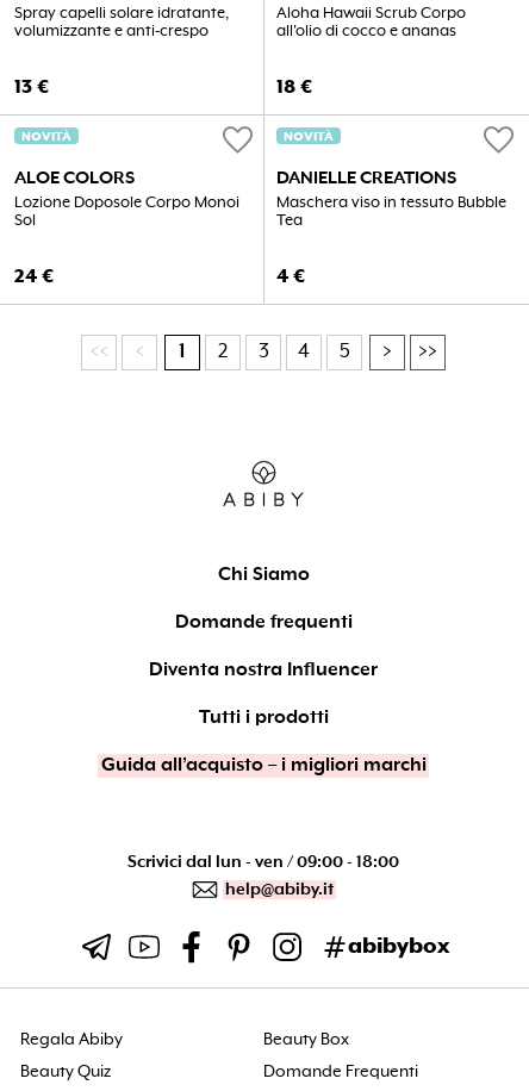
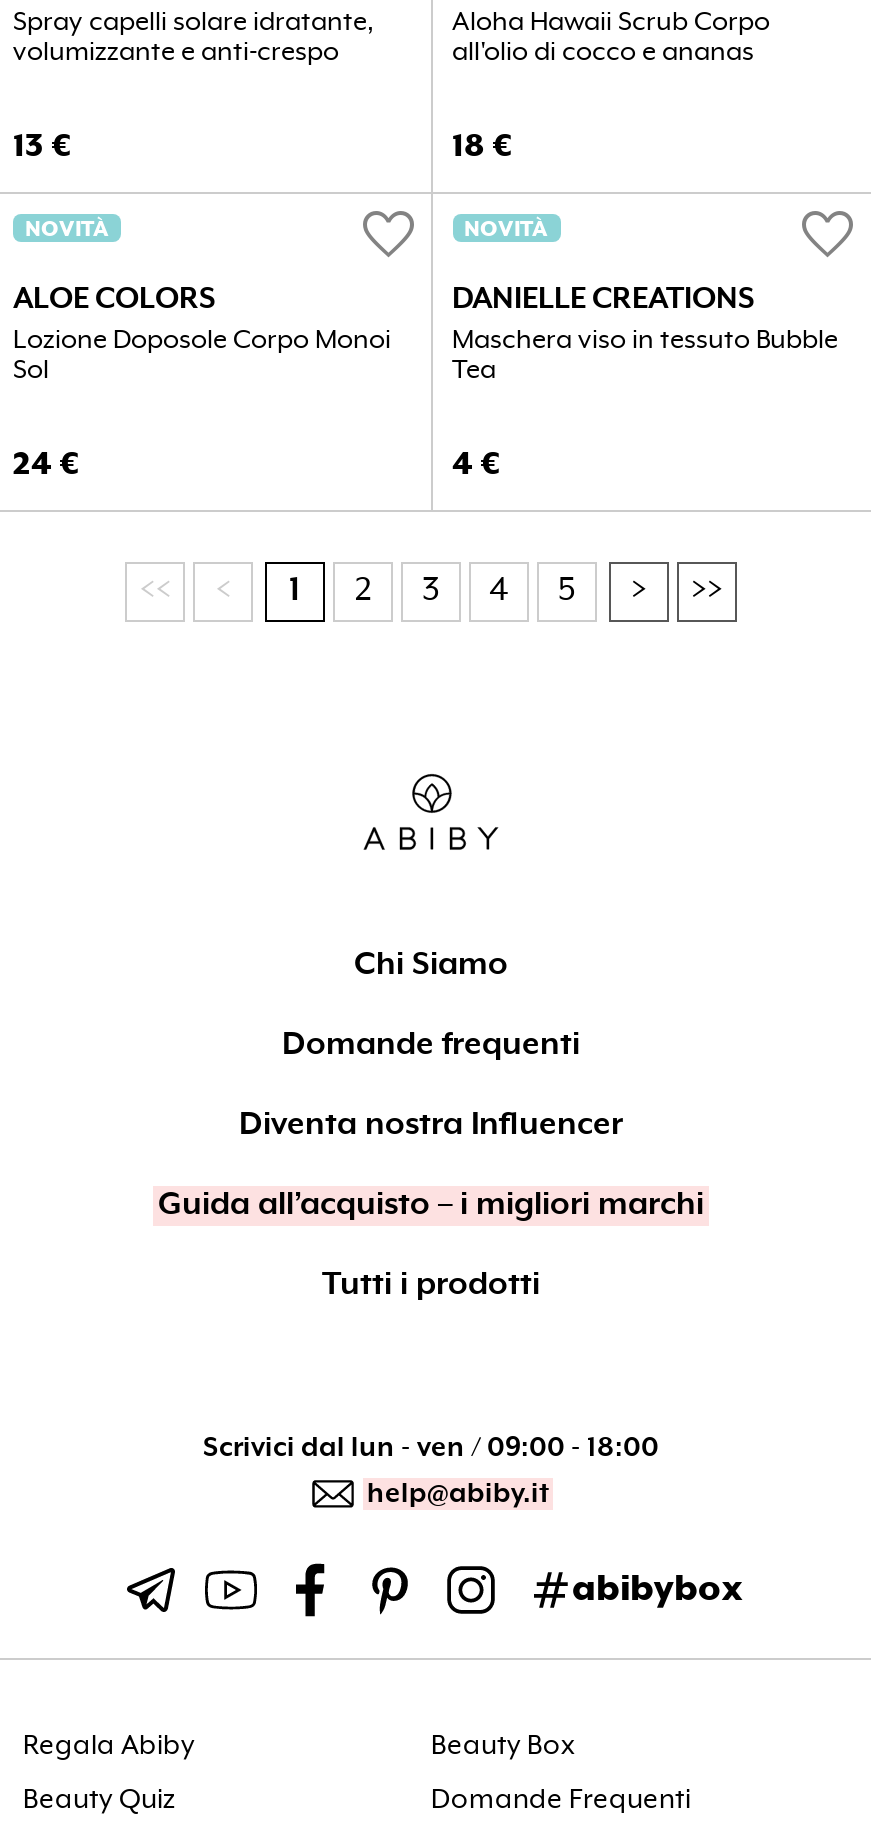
moved [198,708,328,729] -> [322,1269,540,1305]: Tutti i prodotti
moved [101,755,426,777] -> [158,1189,704,1225]: Guida all’acquisto – i migliori marchi

